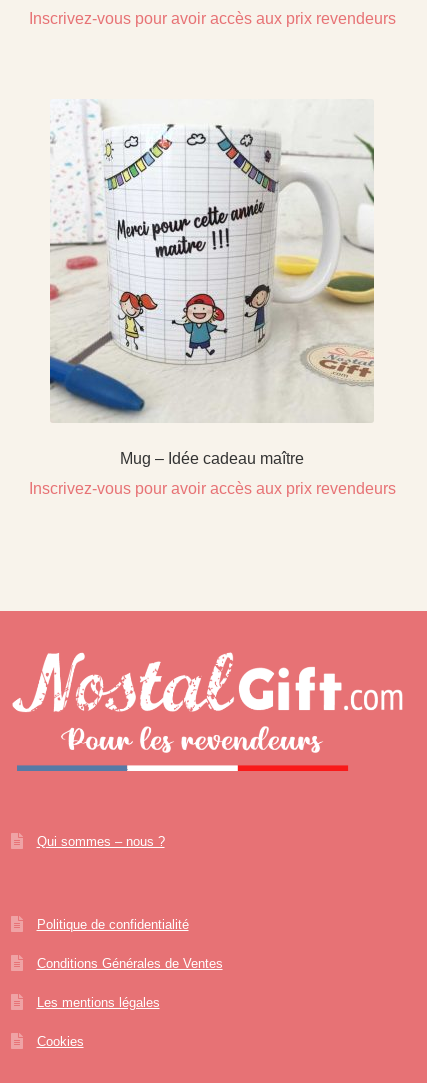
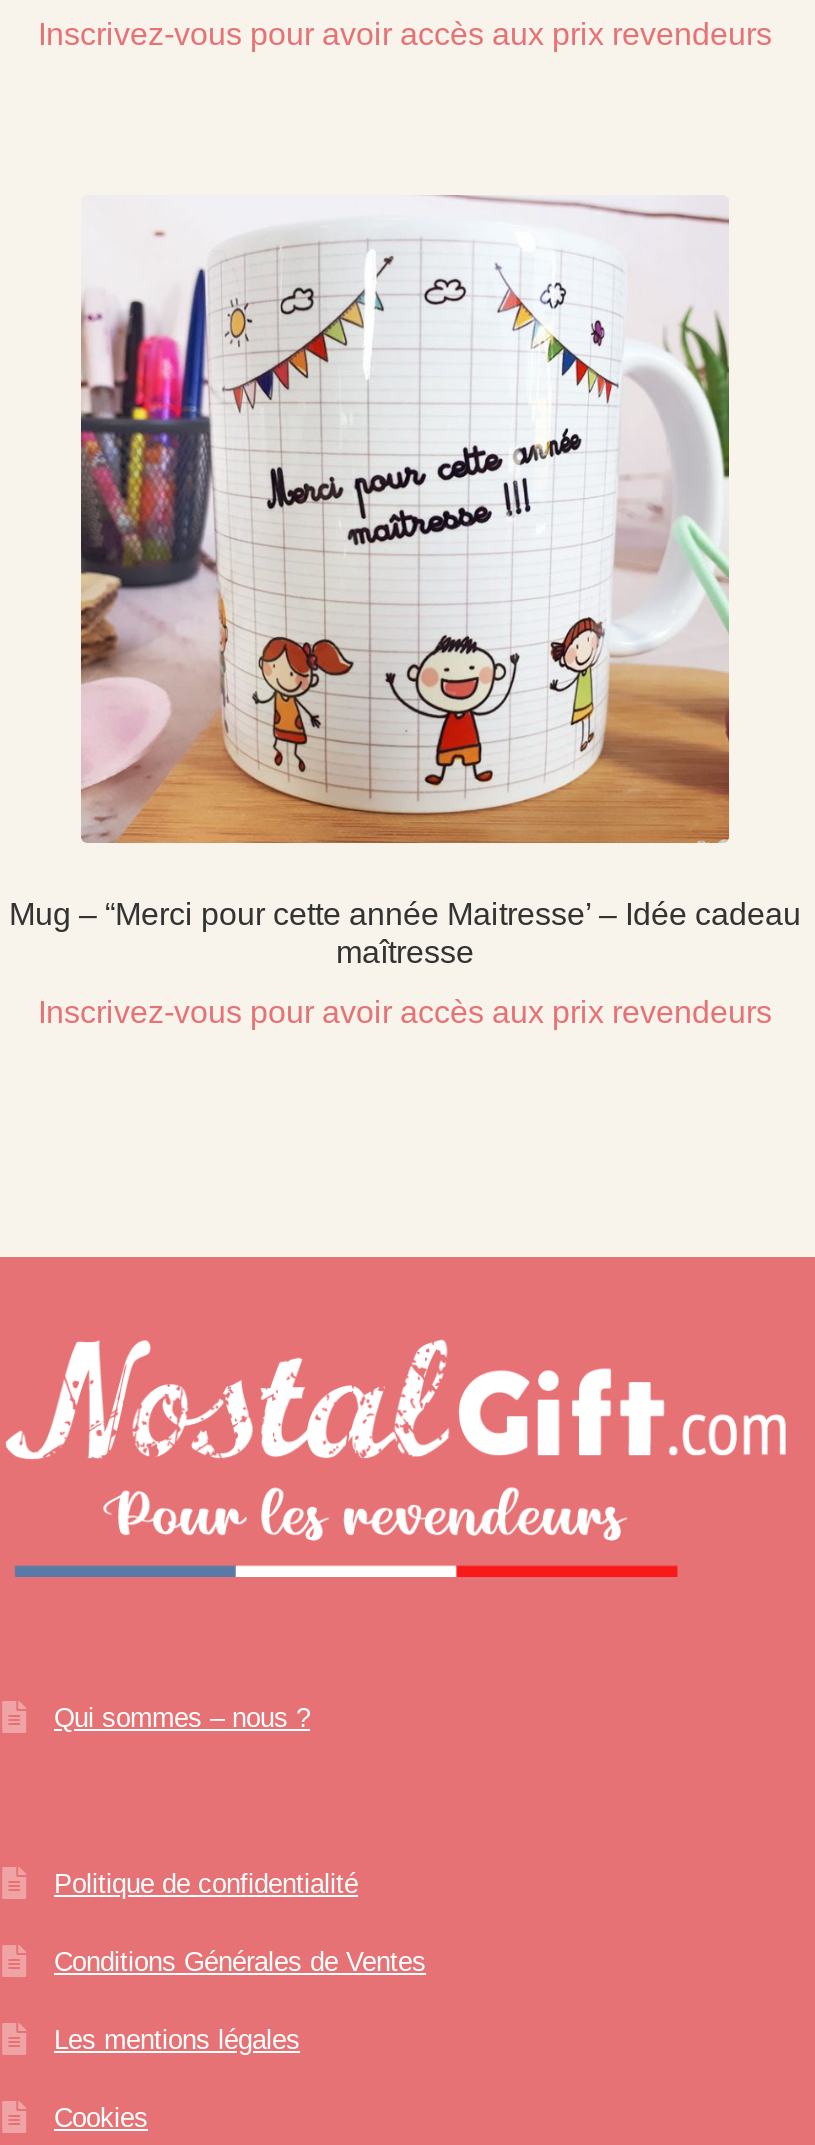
[49,103,375,466] [image] | Mug – Idée cadeau maître -> [9,195,801,968] [image] | Mug – “Merci pour cette année Maitresse’ – Idée cadeau | maîtresse

